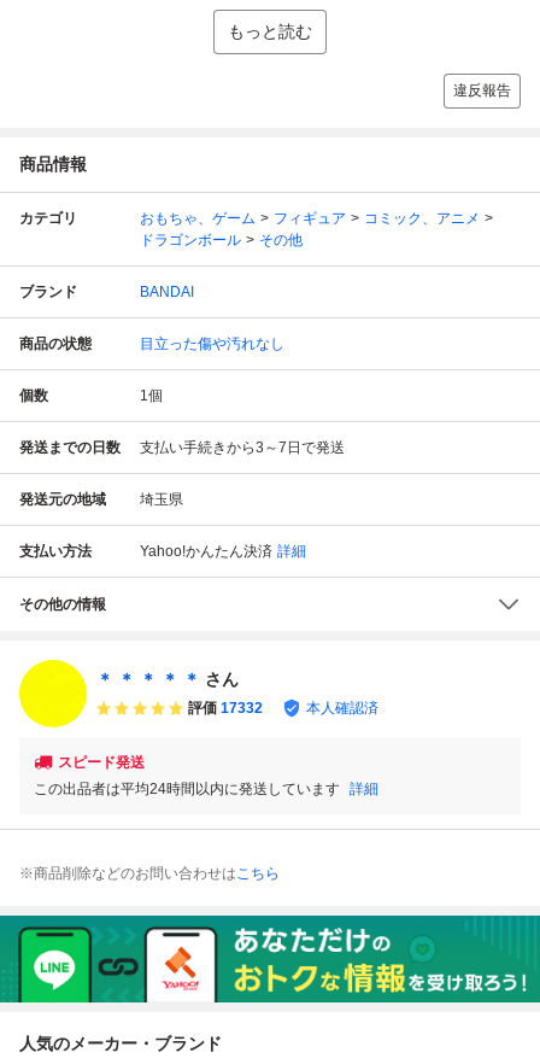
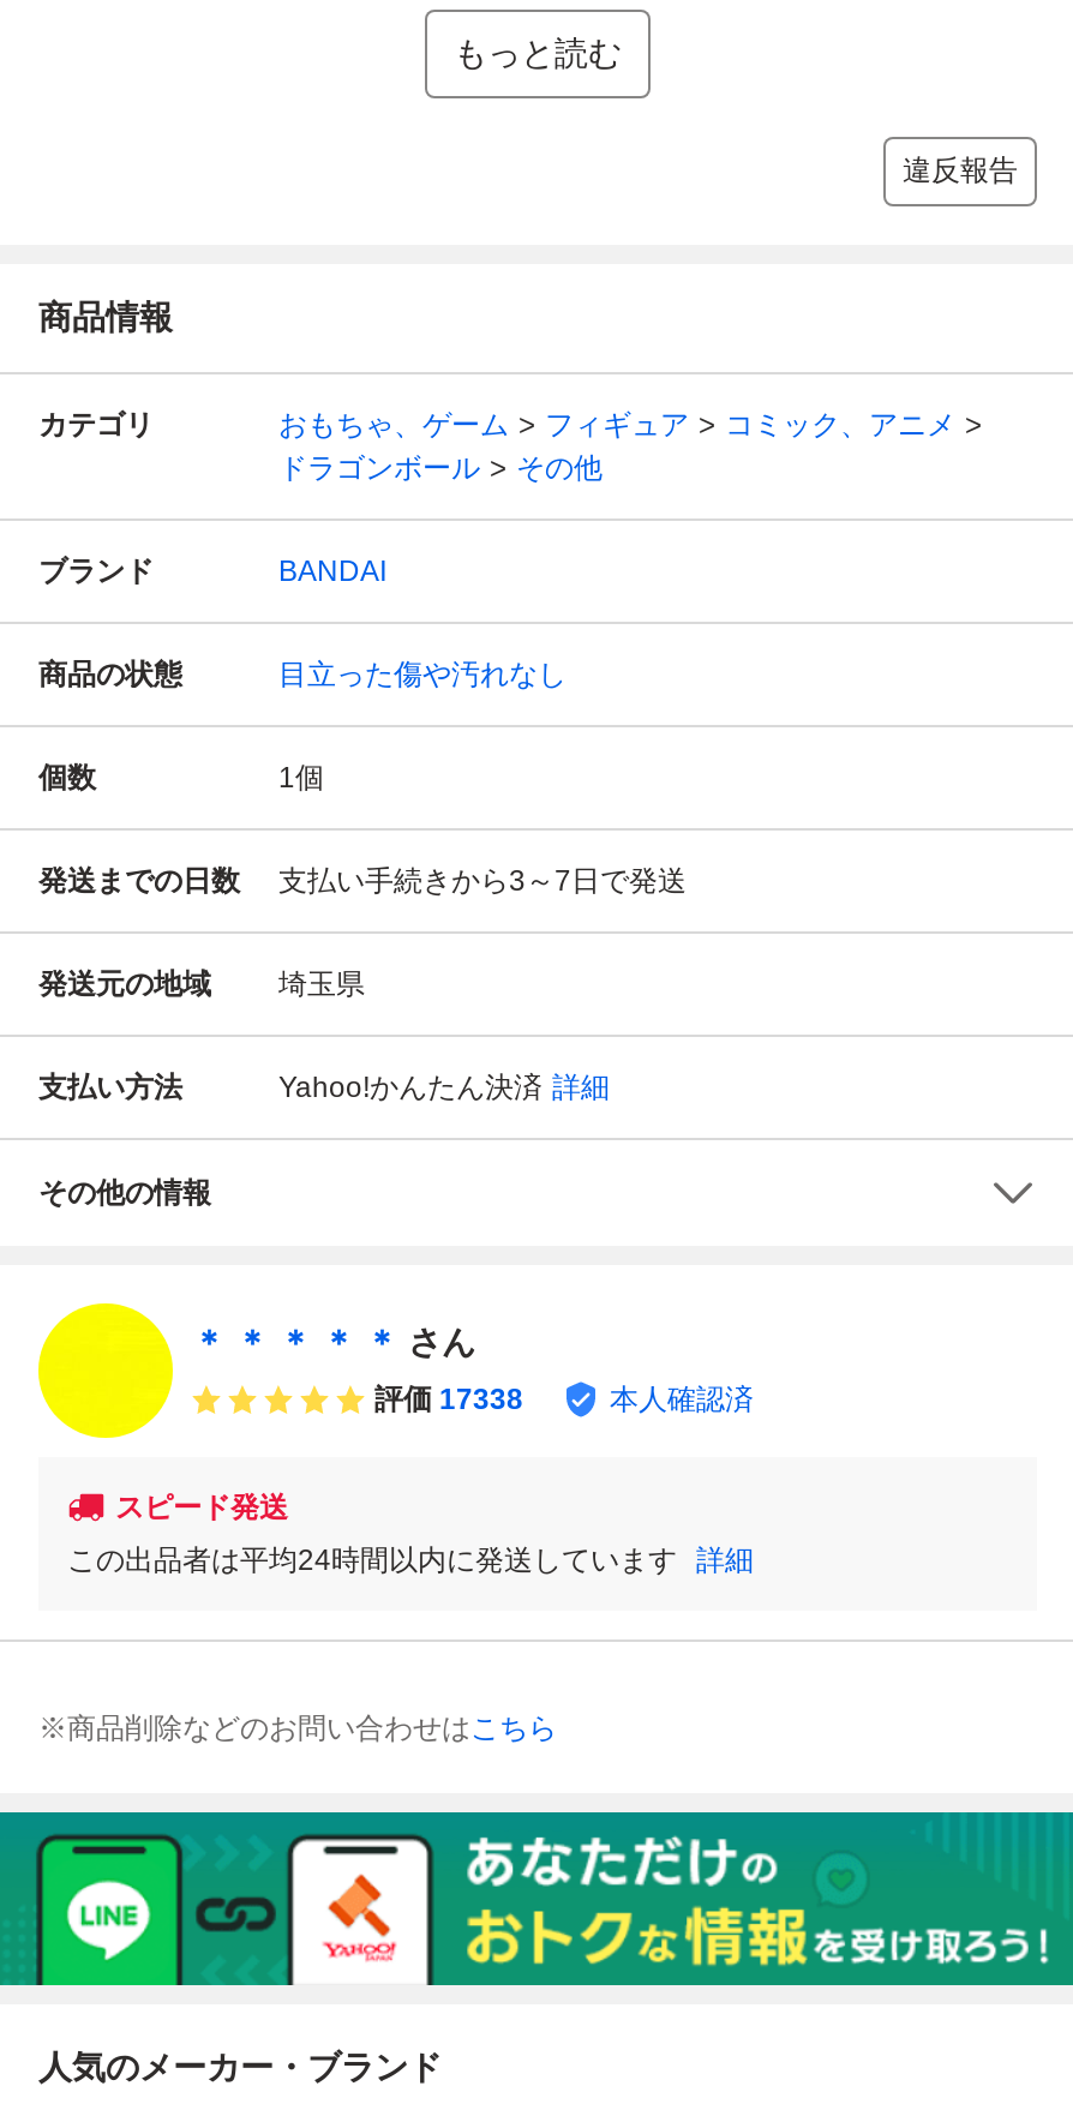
[188,700,263,717] 評価 17332 -> [374,1384,523,1417] 評価 17338

